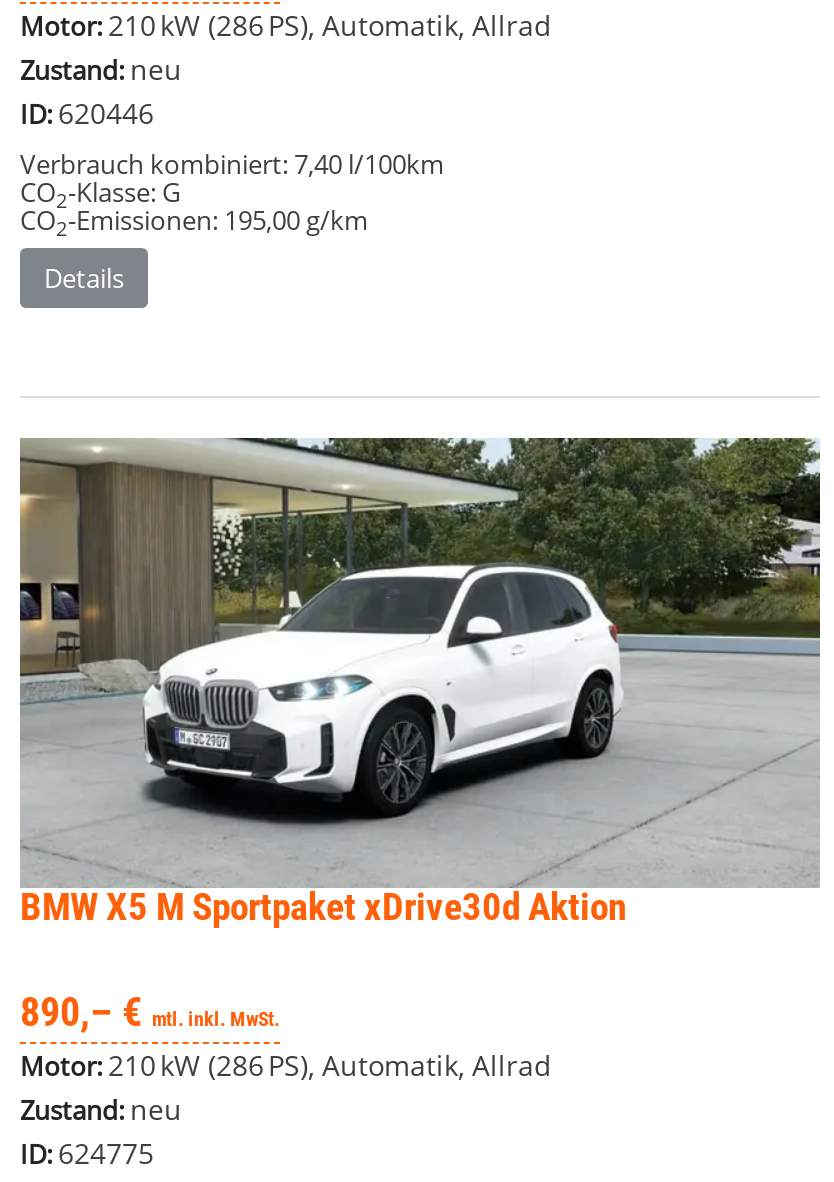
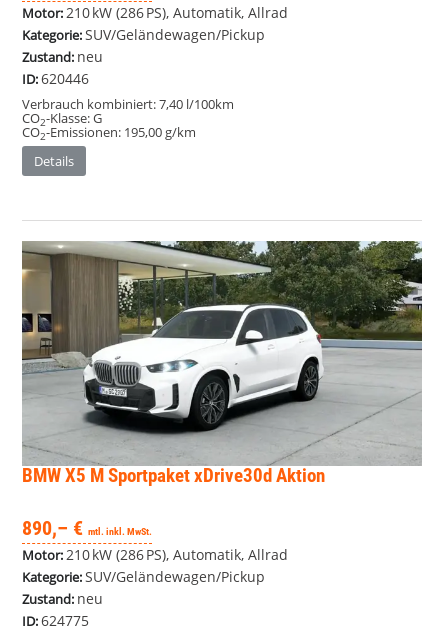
none -> [22,25,265,44] Kategorie: SUV/Geländewagen/Pickup
none -> [22,567,265,586] Kategorie: SUV/Geländewagen/Pickup

